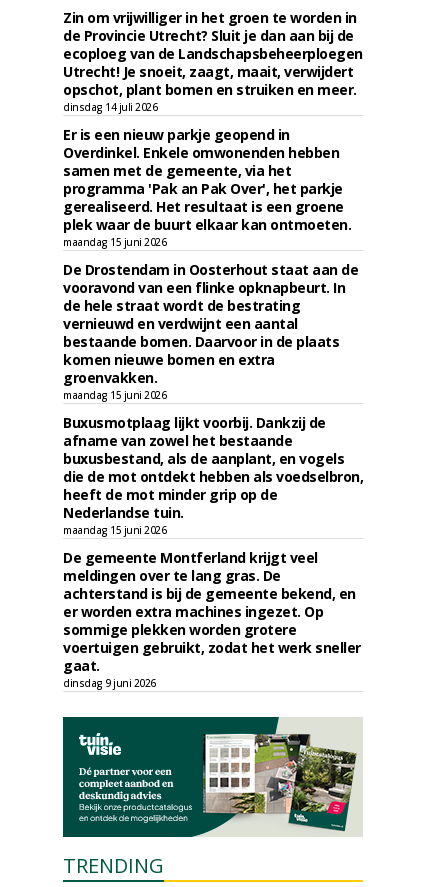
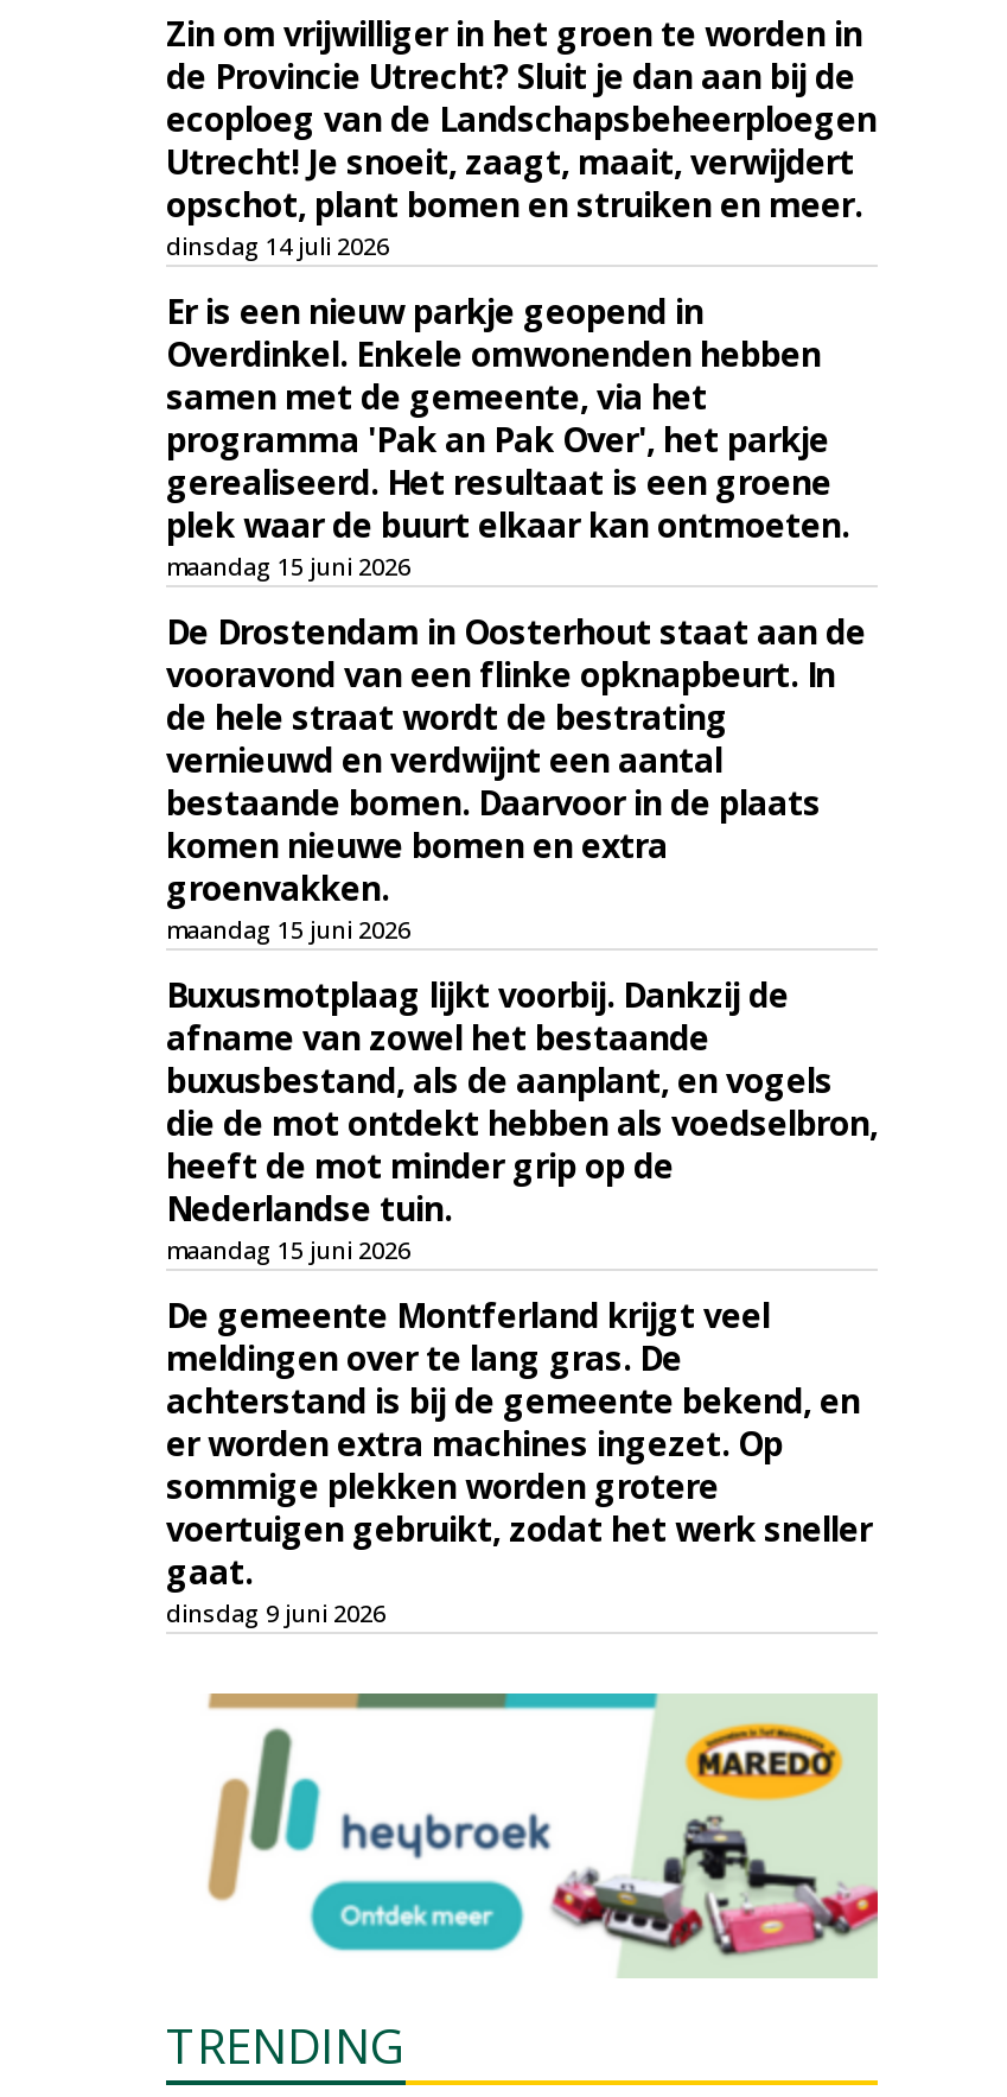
[62,716,363,838] [image] -> [166,1691,880,1978] [image]

